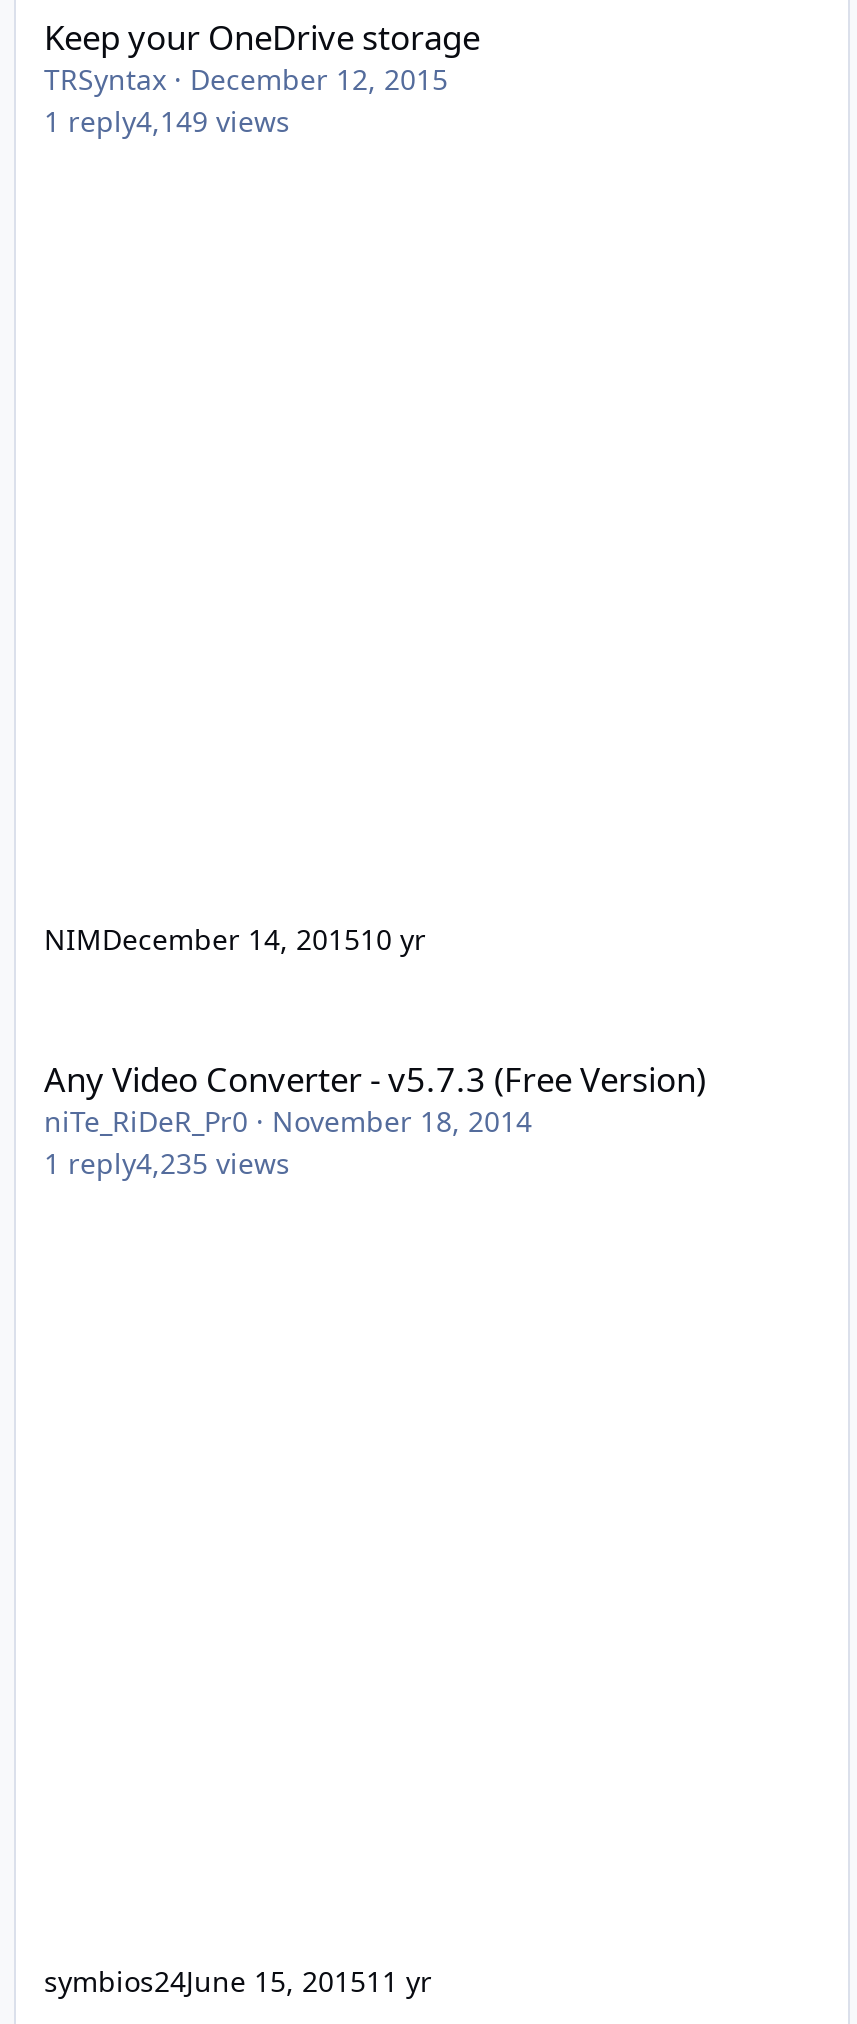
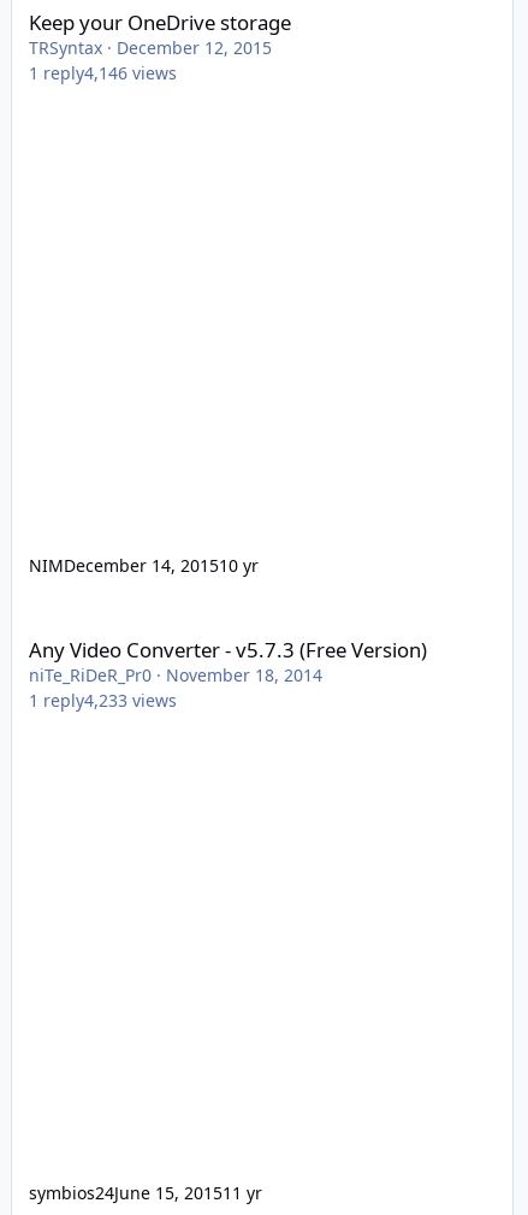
[44,103,290,141] 1 reply4,149 views -> [29,62,177,85] 1 reply4,146 views
[44,1145,290,1183] 1 reply4,235 views -> [29,689,177,712] 1 reply4,233 views

